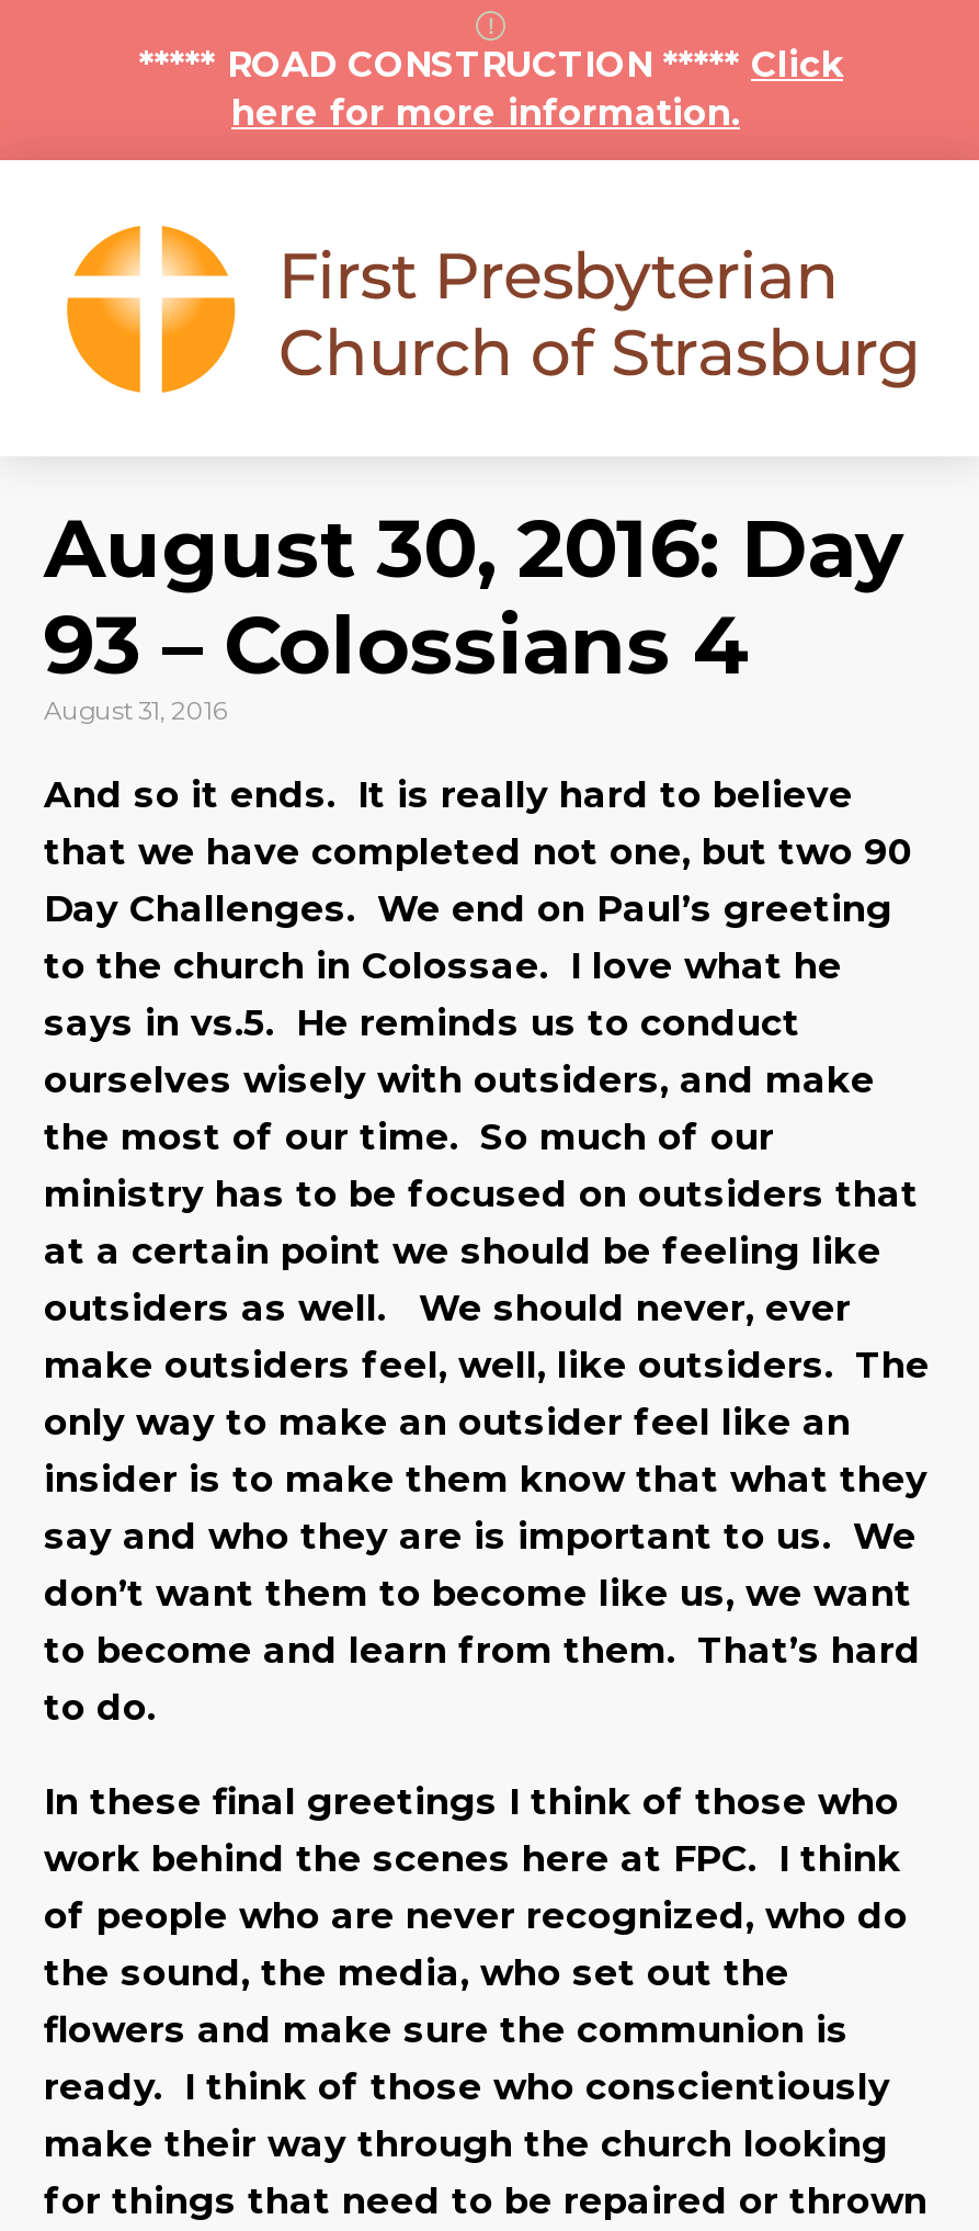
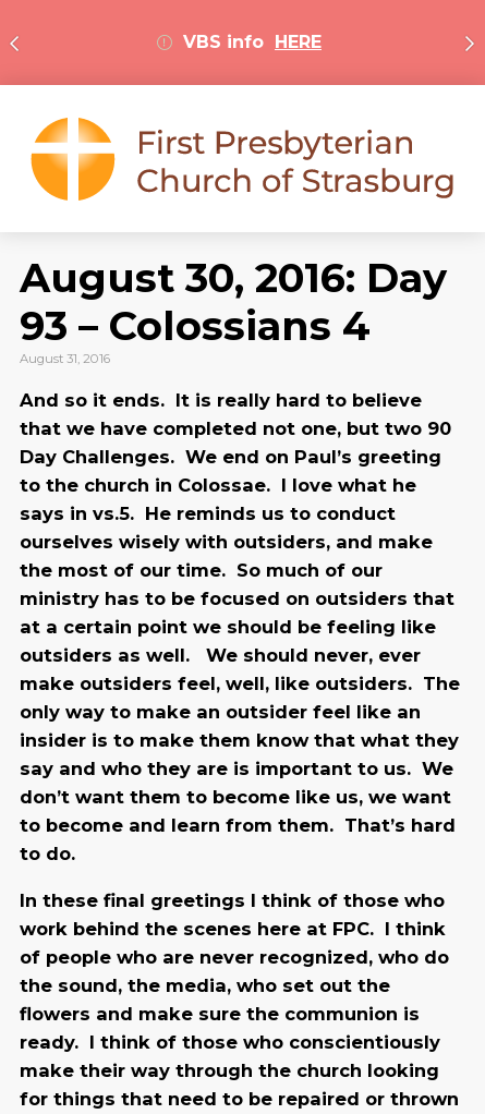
[139,44,843,134] ***** ROAD CONSTRUCTION ***** Click | here for more information. -> [183,32,322,52] VBS info HERE

